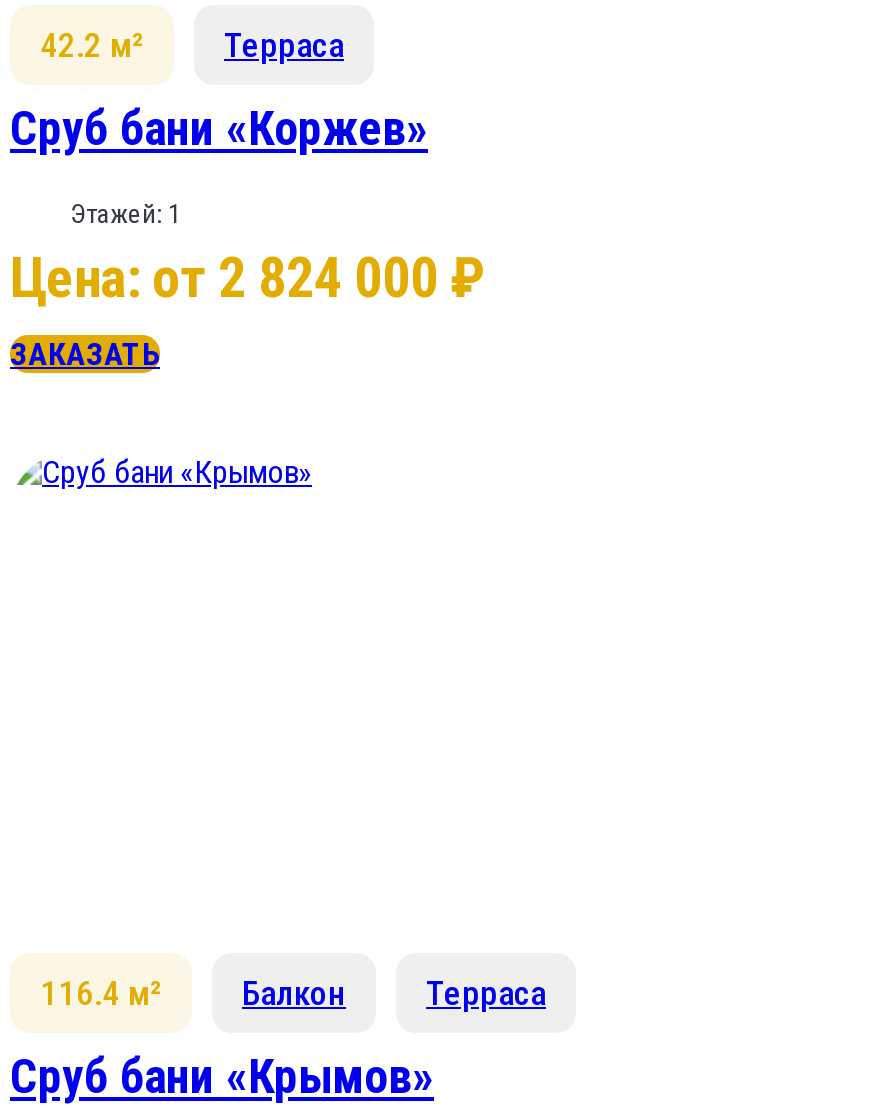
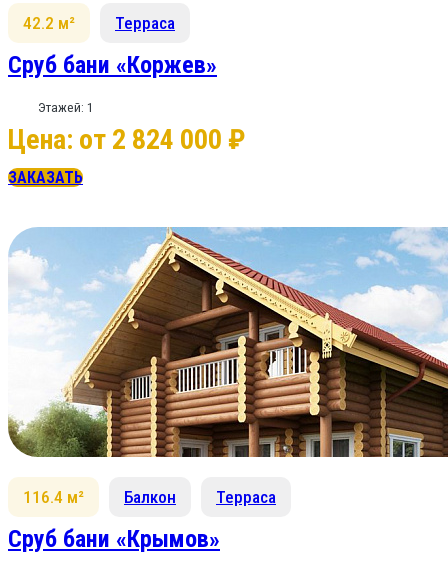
none -> [7,226,445,458] [image]

